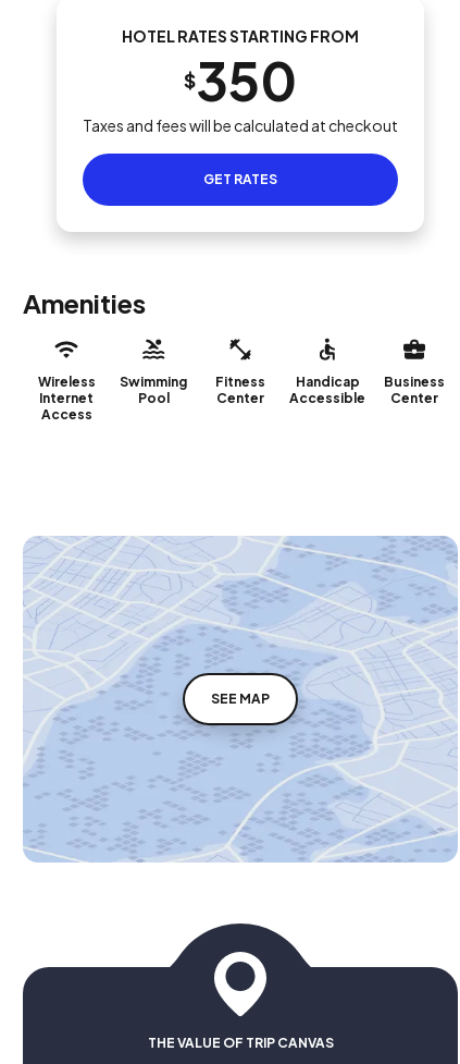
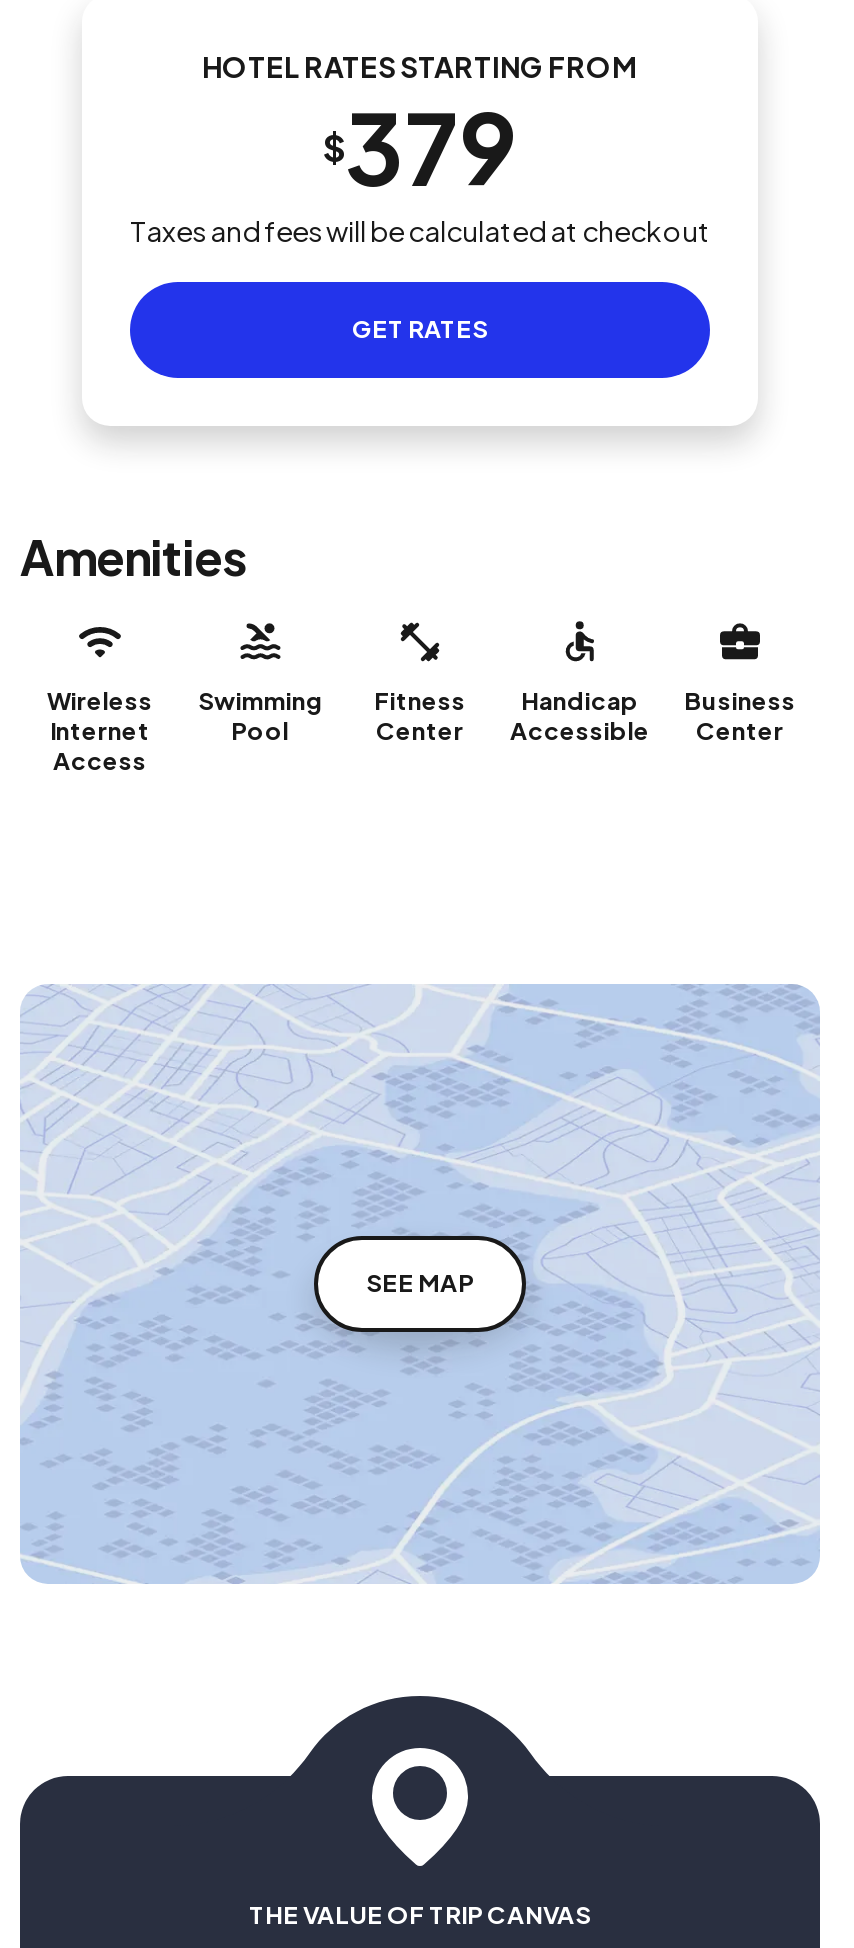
[184,47,297,113] $350 -> [323,86,517,208] $379

